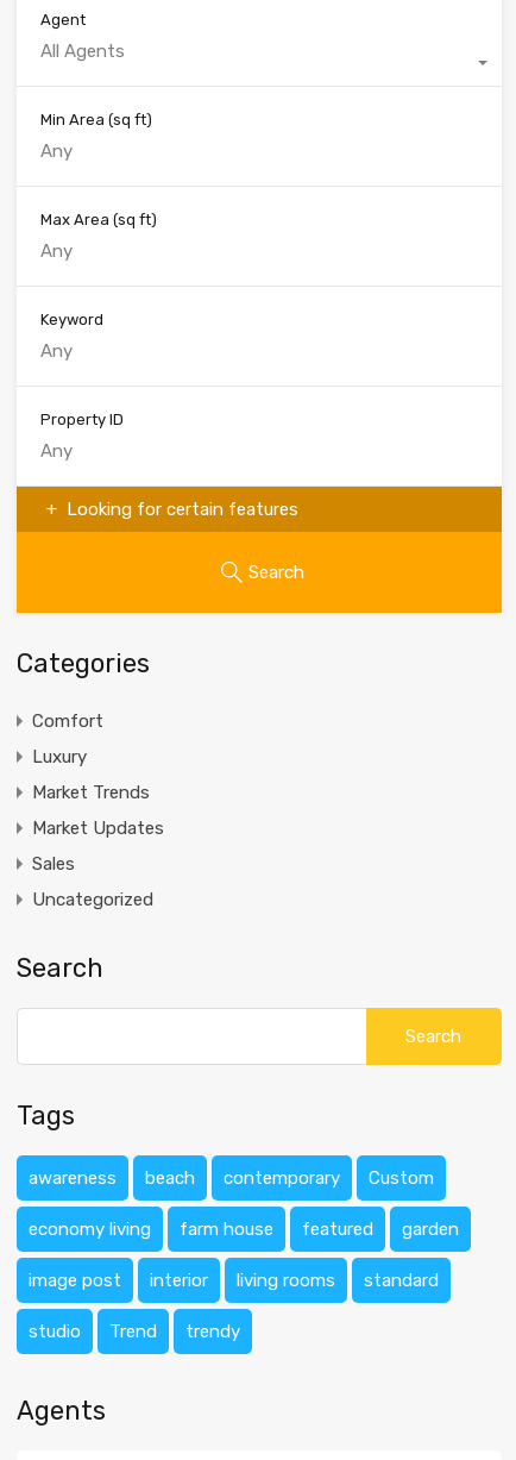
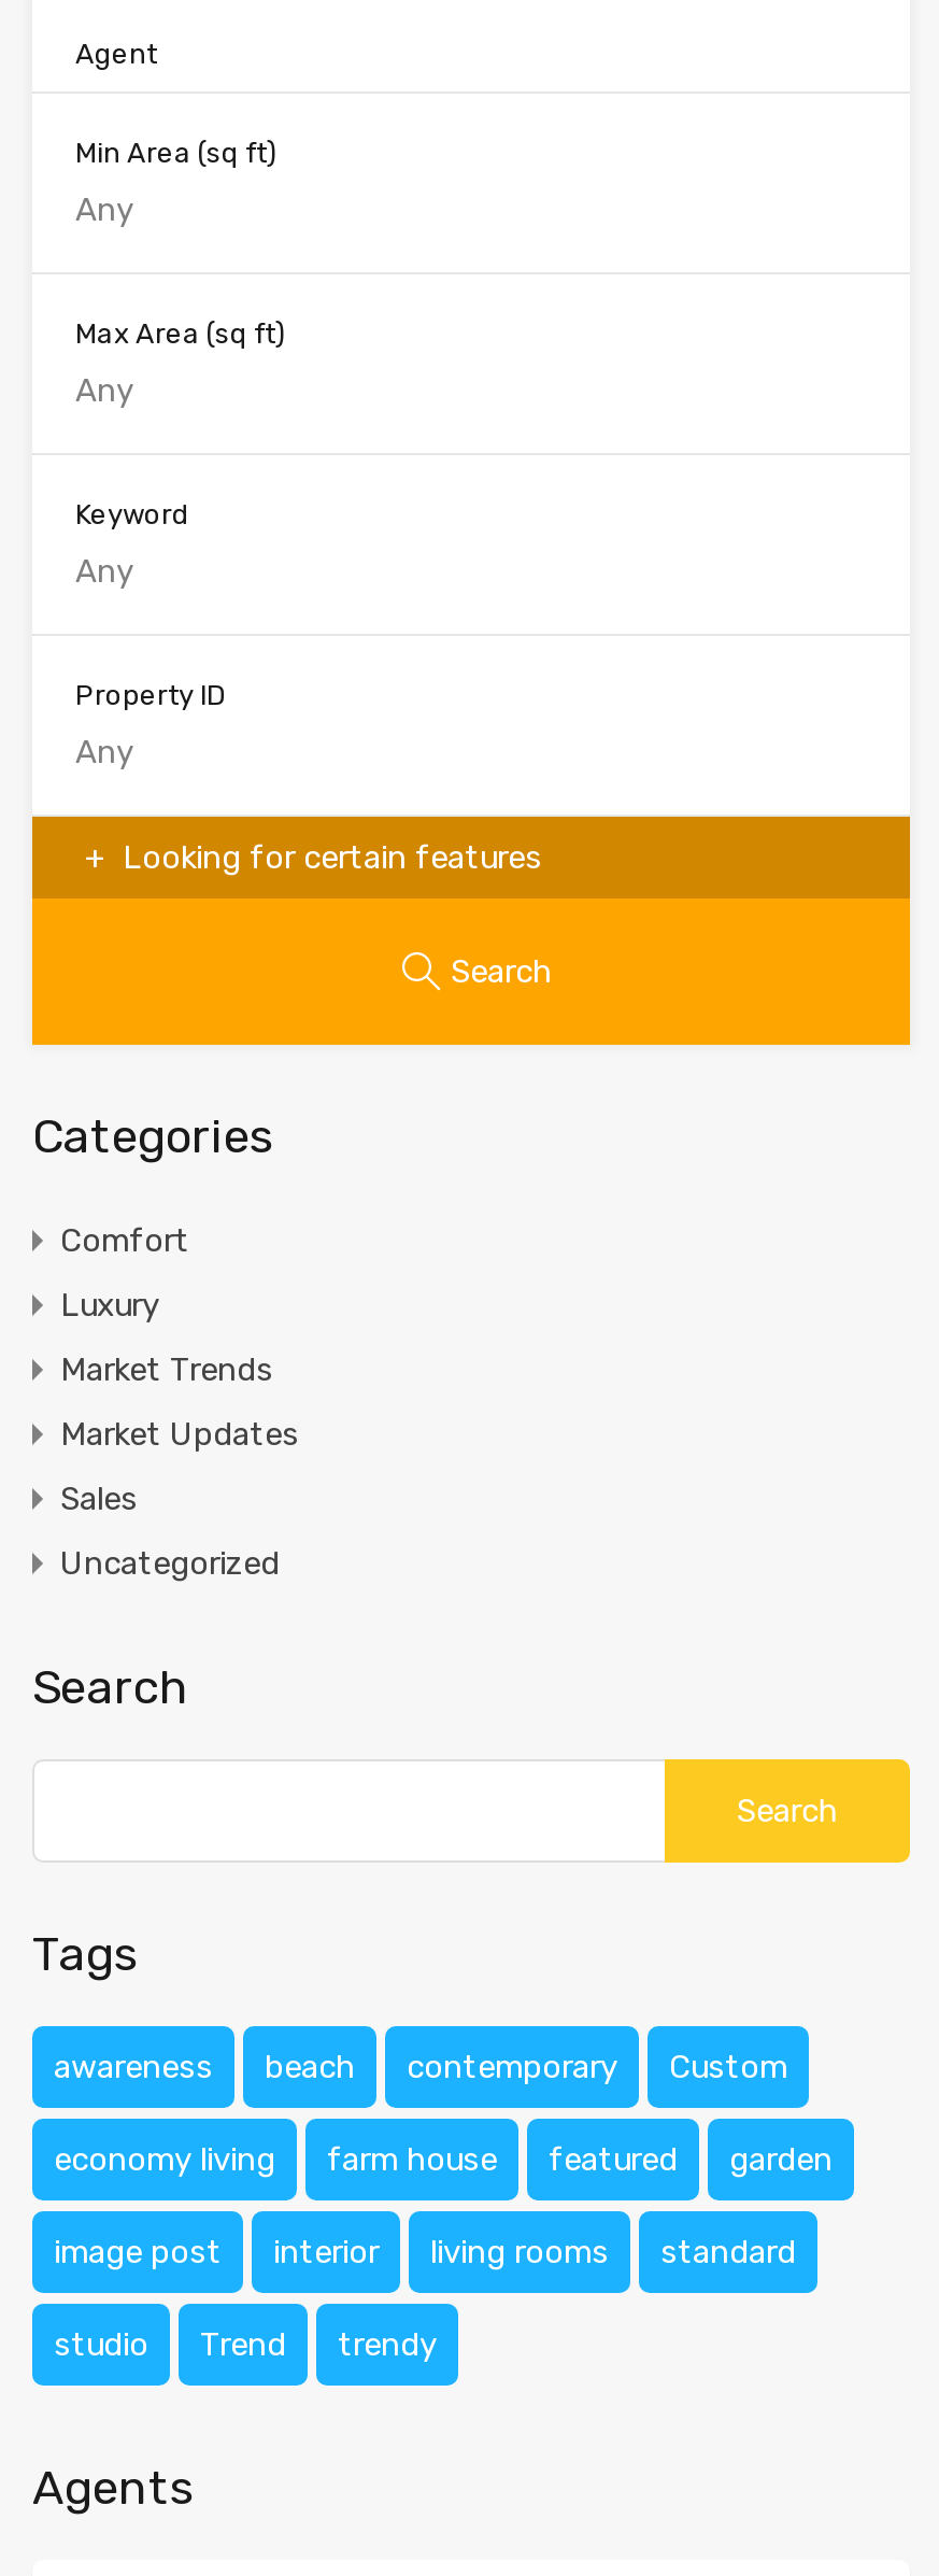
[40,40,125,62] All Agents -> none

